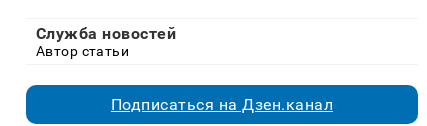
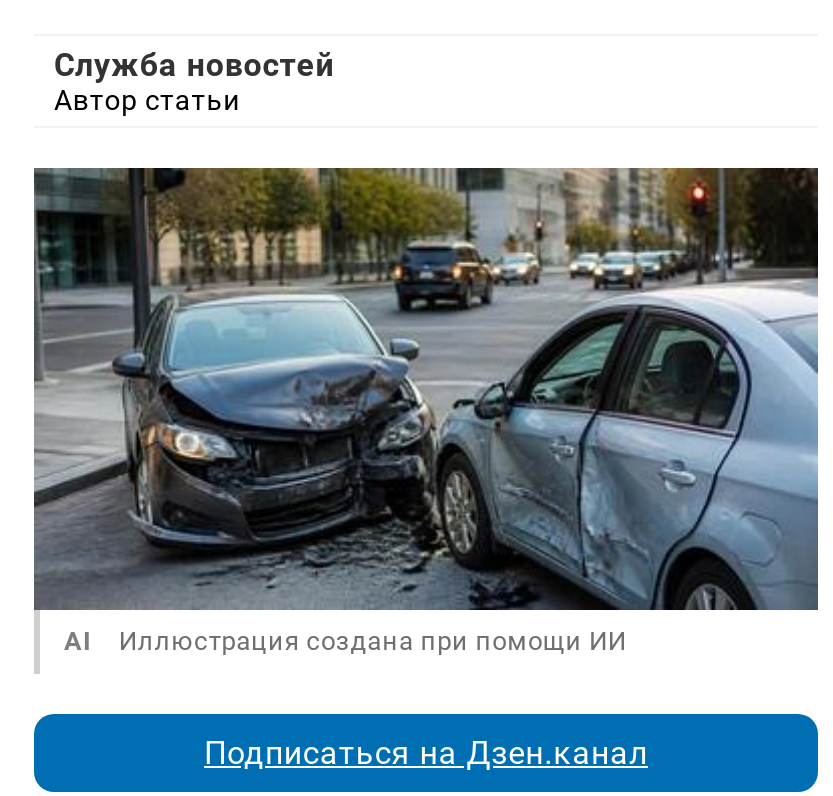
none -> [32,166,820,668] [image] | AI | Иллюстрация создана при помощи ИИ

